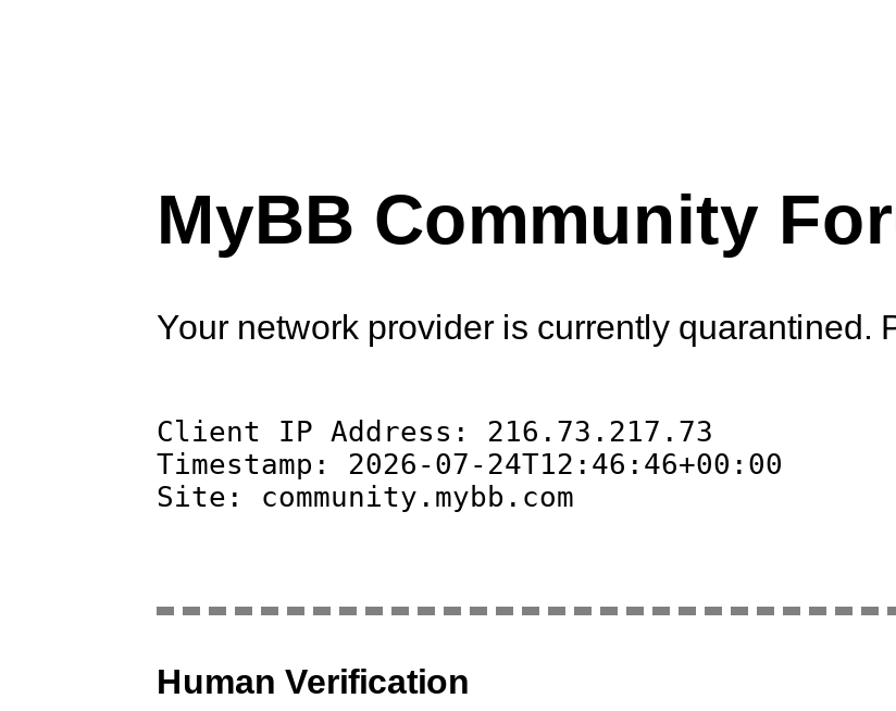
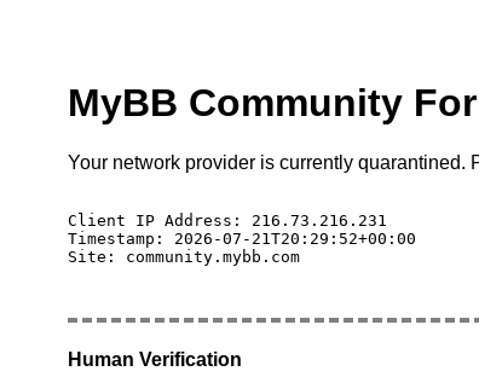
[157,415,731,448] Client IP Address: 216.73.217.73 -> [68,211,397,229] Client IP Address: 216.73.216.231
[157,448,783,480] Timestamp: 2026-07-24T12:46:46+00:00 -> [68,229,416,248] Timestamp: 2026-07-21T20:29:52+00:00

